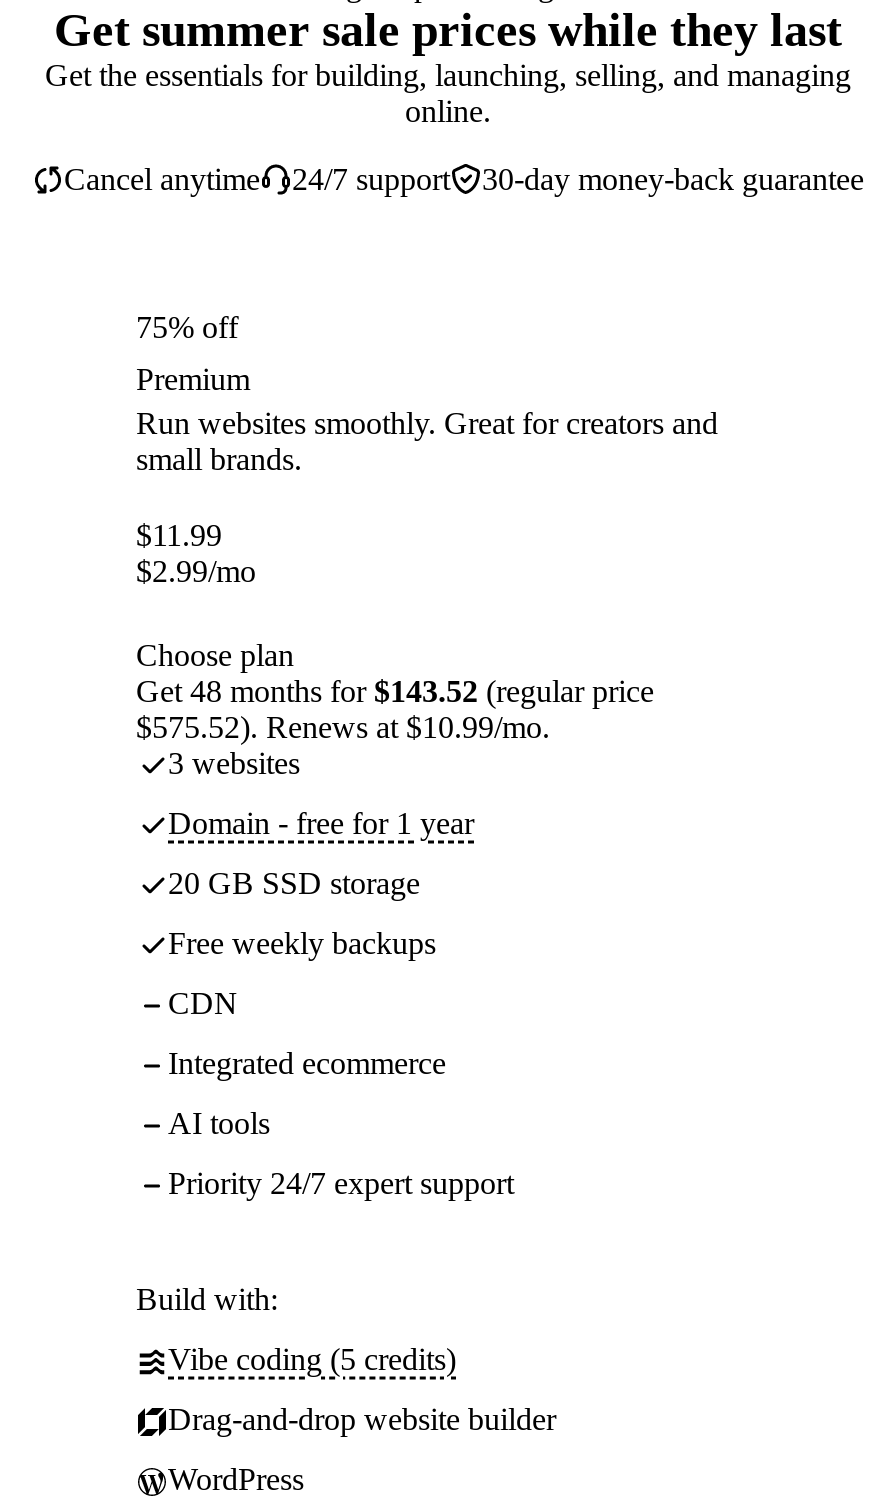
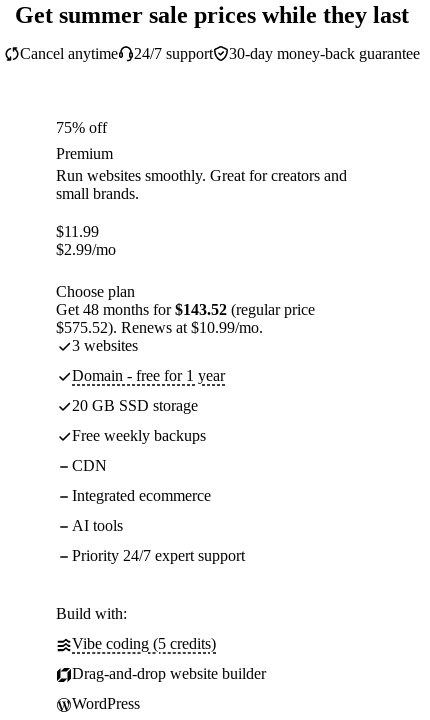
[45,59,851,129] Get the essentials for building, launching, selling, and managing | online. -> none

